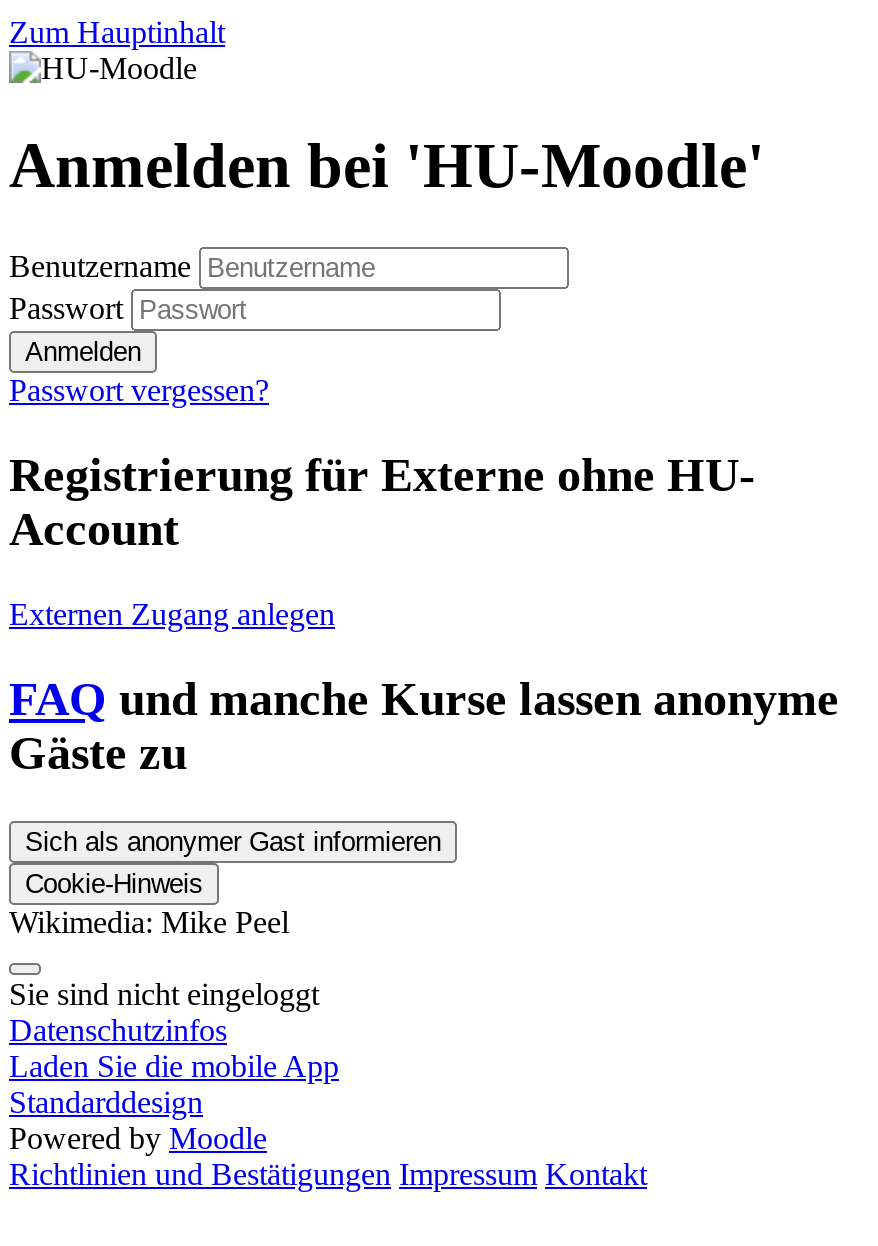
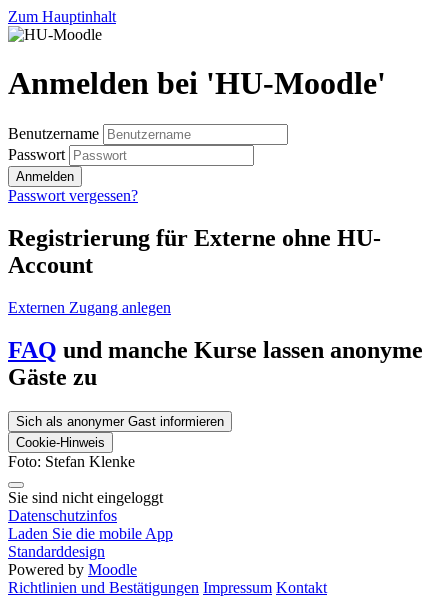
[9,904,289,938] Wikimedia: Mike Peel -> [8,452,135,469] Foto: Stefan Klenke

